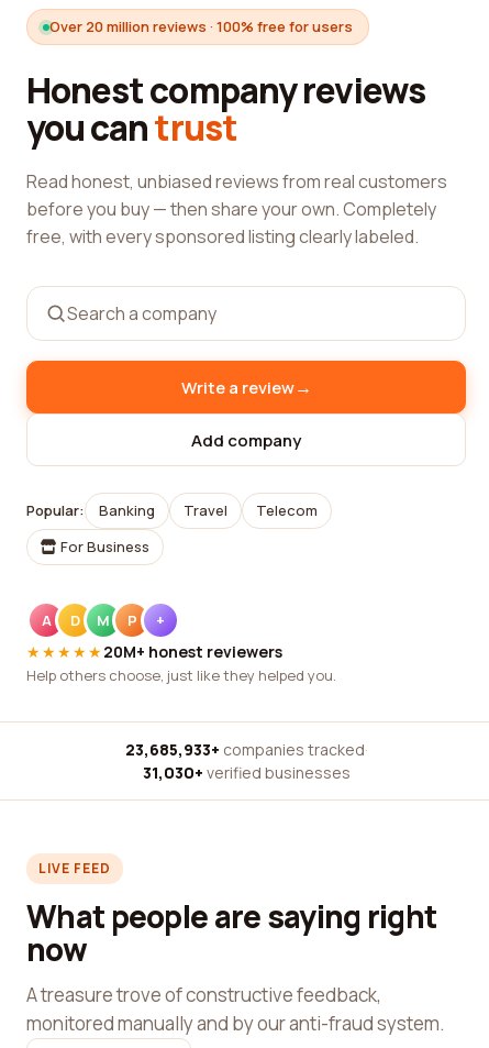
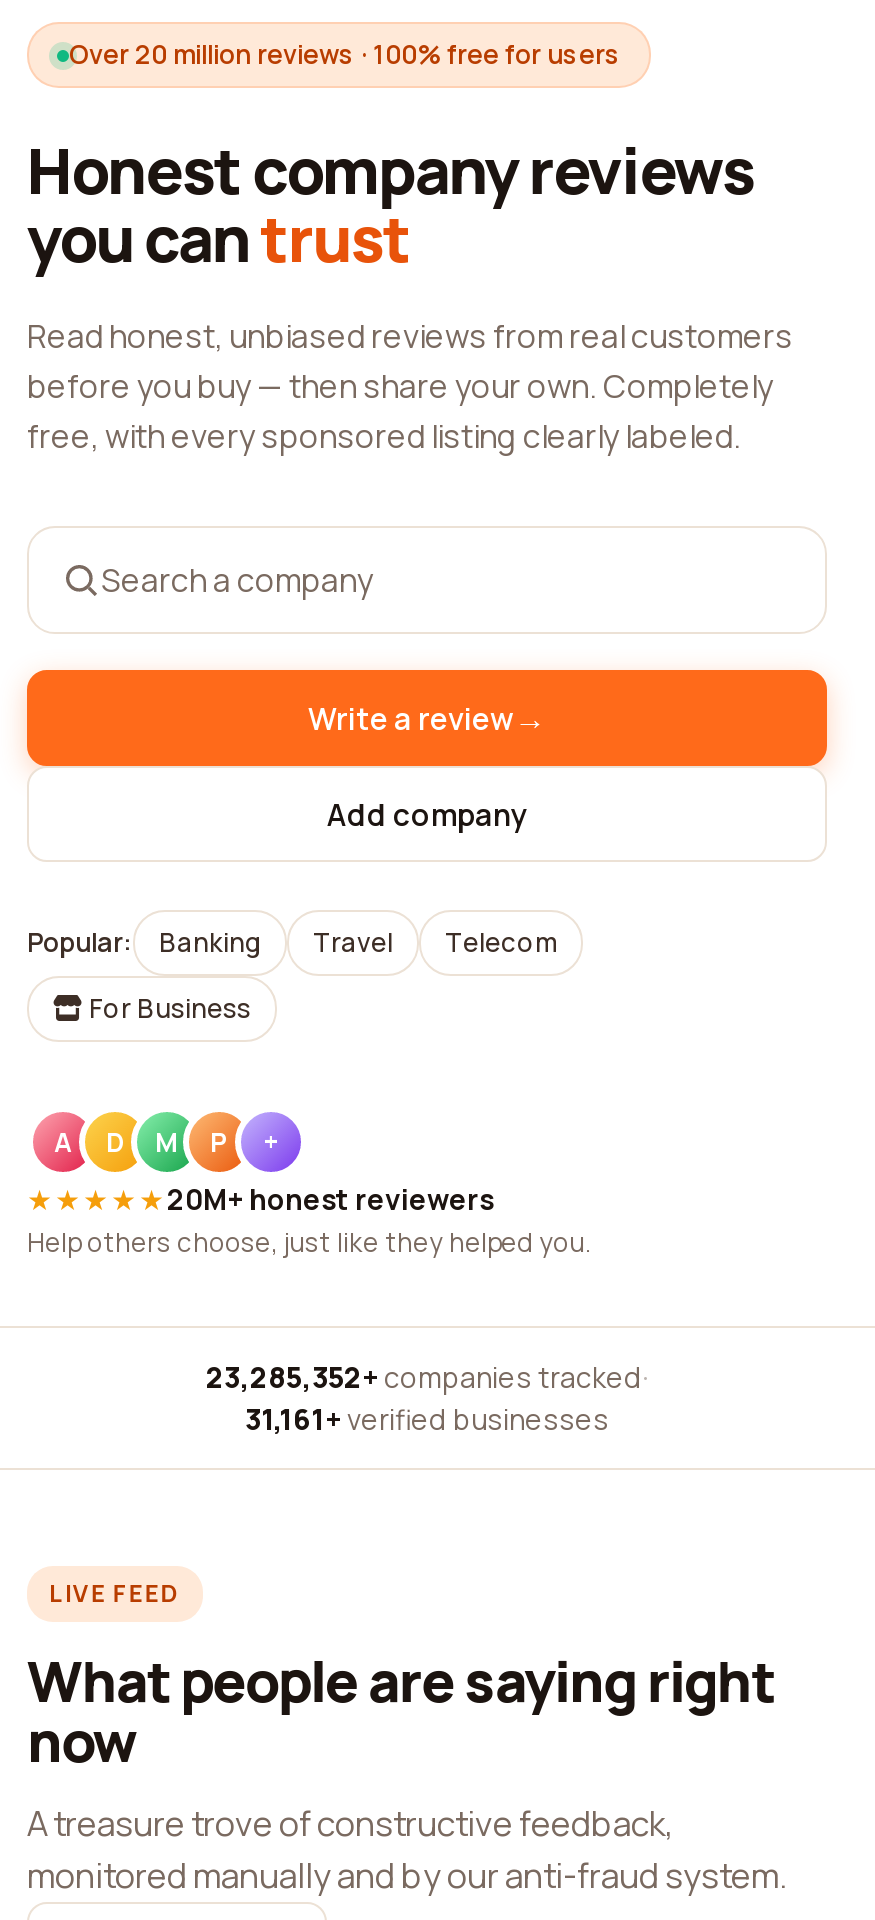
[125,739,368,760] 23,685,933+ companies tracked · -> [206,1358,648,1396] 23,285,352+ companies tracked ·
[142,762,350,783] 31,030+ verified businesses -> [245,1400,609,1438] 31,161+ verified businesses

